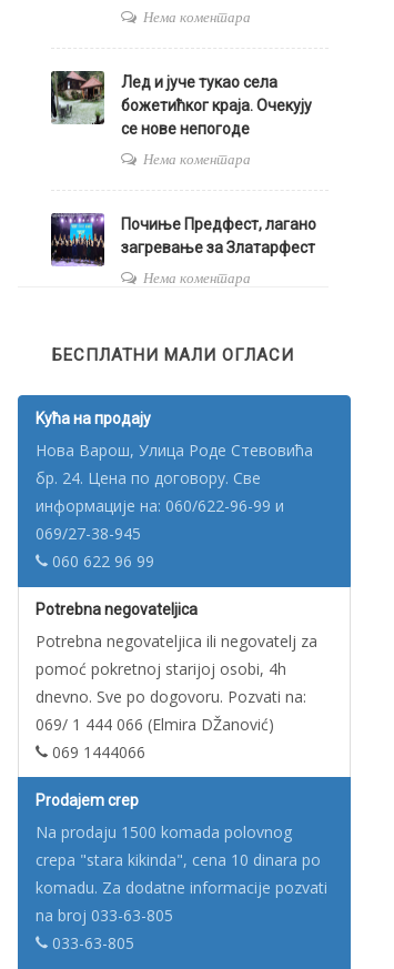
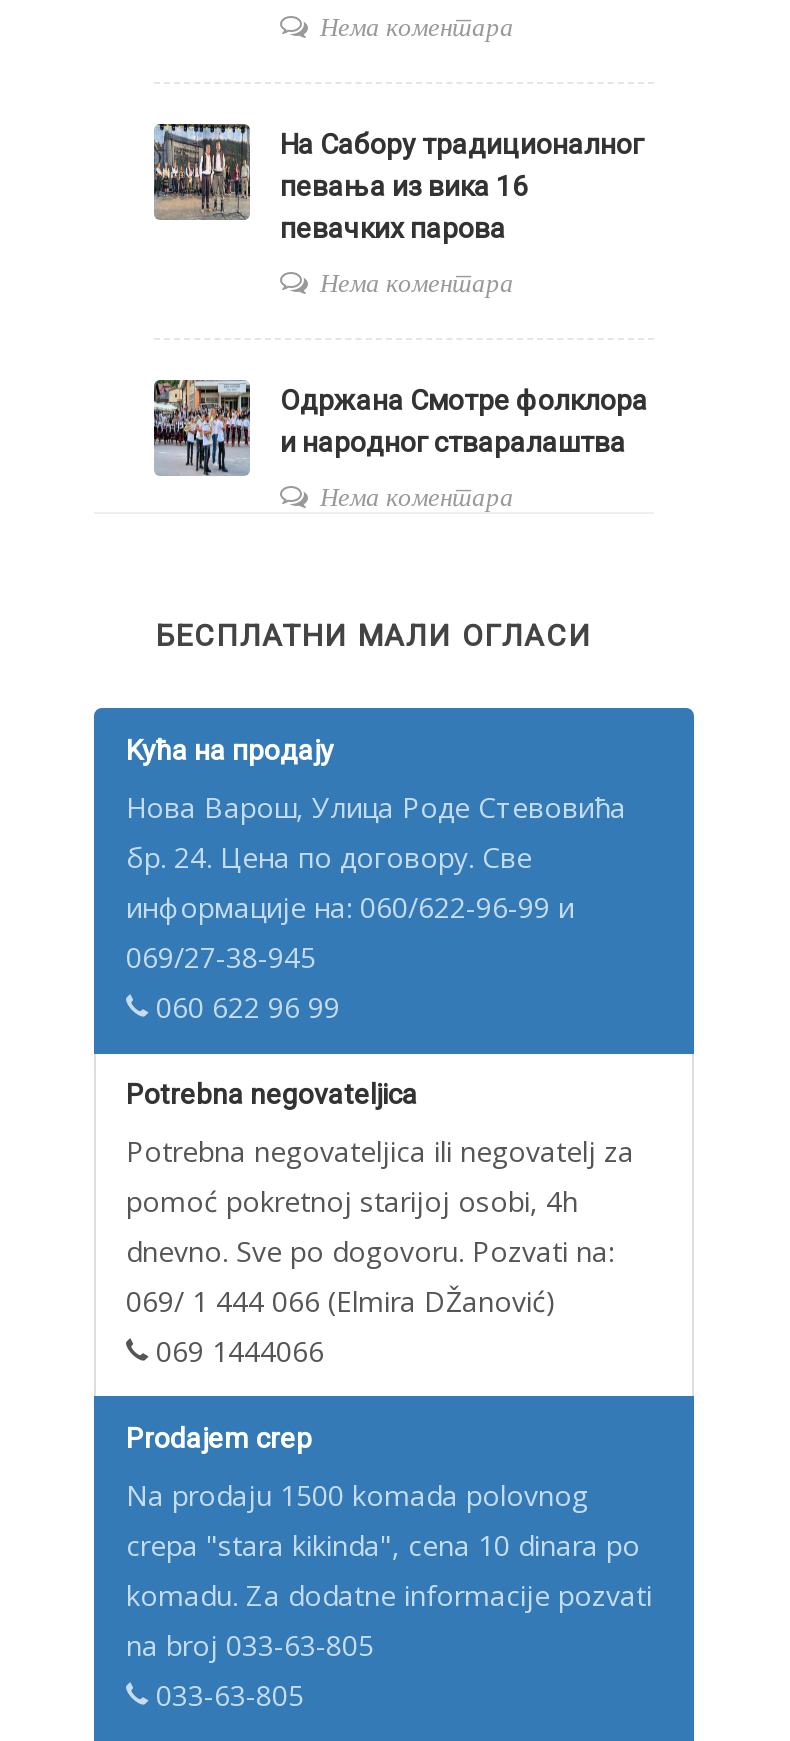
[50,71,312,138] [image] | Лед и јуче тукао села | божетићког краја. Очекују | се нове непогоде -> [152,124,644,244] [image] | На Сабору традиционалног | певања из вика 16 | певачких парова
[50,212,316,266] [image] | Почиње Предфест, лагано | загревање за Златарфест -> [152,378,648,478] [image] | Одржана Смотре фолклора | и народног стваралаштва

